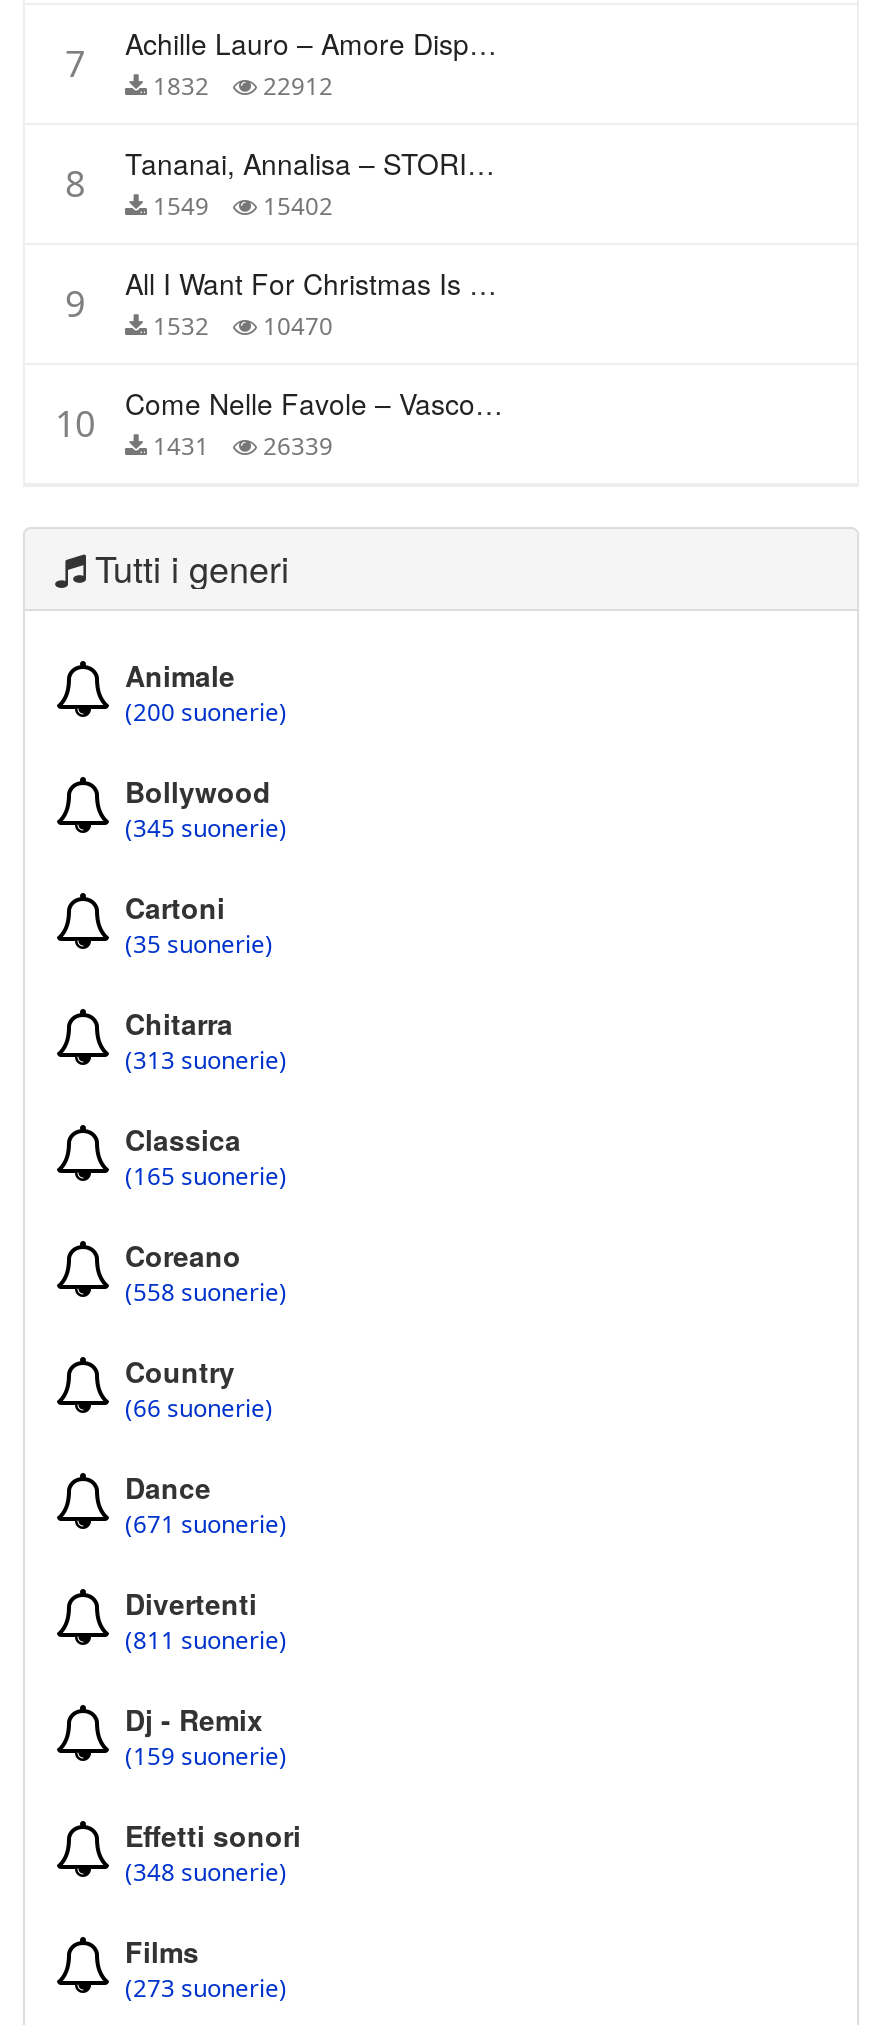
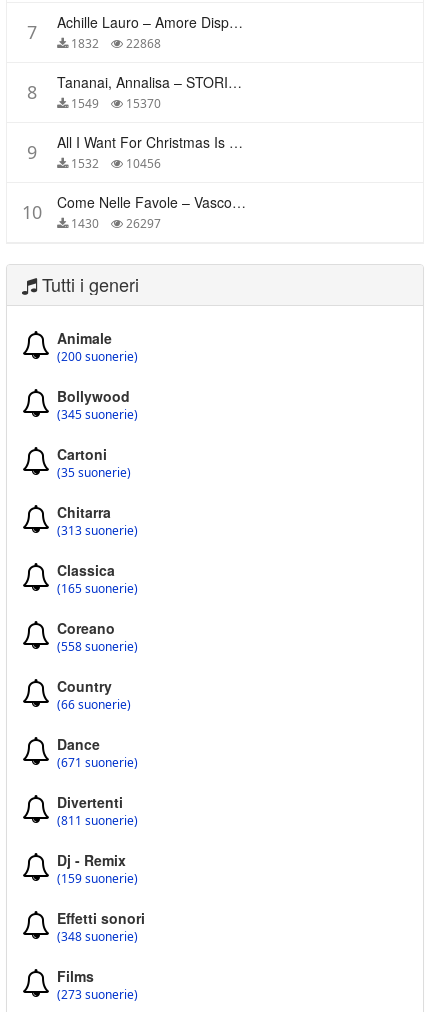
[65,39,333,103] 7 1832 22912 -> [27,20,161,52] 7 1832 22868
[65,159,333,223] 8 1549 15402 -> [27,80,161,112] 8 1549 15370
[65,279,333,343] 9 1532 10470 -> [27,140,161,172] 9 1532 10456
[147,429,233,463] 1431 -> [68,215,111,232] 1430
[257,429,333,463] 26339 -> [123,215,161,232] 26297

